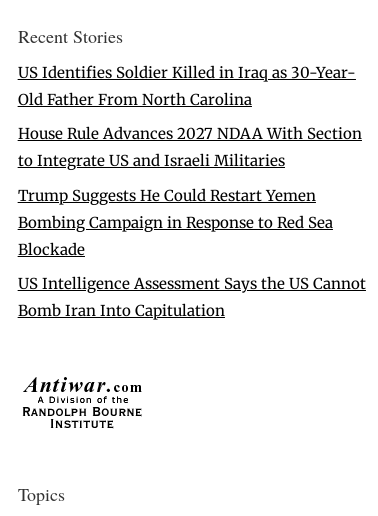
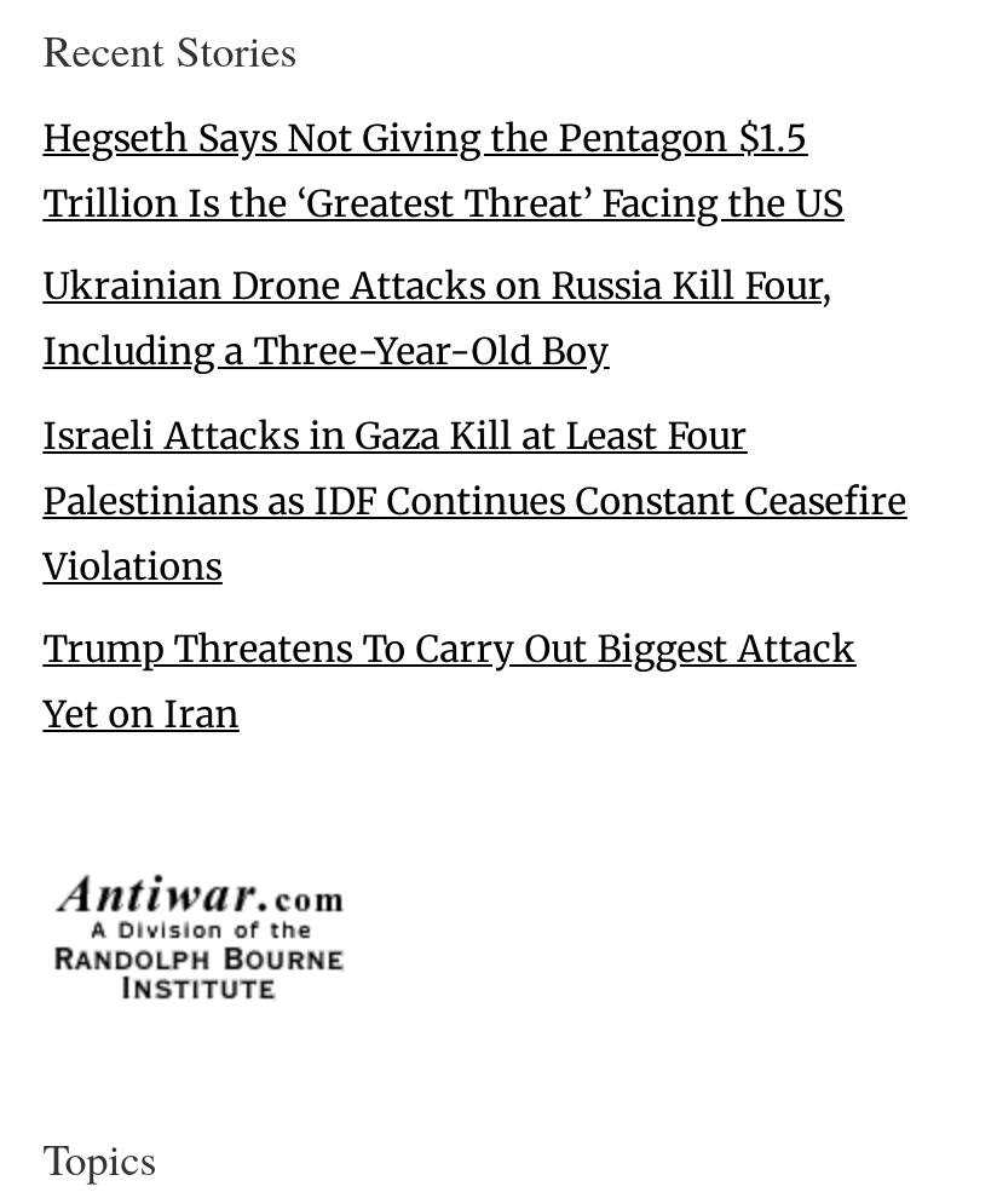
[18,63,356,109] US Identifies Soldier Killed in Iraq as 30-Year- | Old Father From North Carolina -> [43,114,844,225] Hegseth Says Not Giving the Pentagon $1.5 | Trillion Is the ‘Greatest Threat’ Facing the US
[18,124,362,170] House Rule Advances 2027 NDAA With Section | to Integrate US and Israeli Militaries -> [43,263,832,374] Ukrainian Drone Attacks on Russia Kill Four, | Including a Three-Year-Old Boy
[18,186,333,259] Trump Suggests He Could Restart Yemen | Bombing Campaign in Response to Red Sea | Blockade -> [43,412,907,588] Israeli Attacks in Gaza Kill at Least Four | Palestinians as IDF Continues Constant Ceasefire | Violations
[18,274,366,320] US Intelligence Assessment Says the US Cannot | Bomb Iran Into Capitulation -> [43,626,856,737] Trump Threatens To Carry Out Biggest Attack | Yet on Iran

